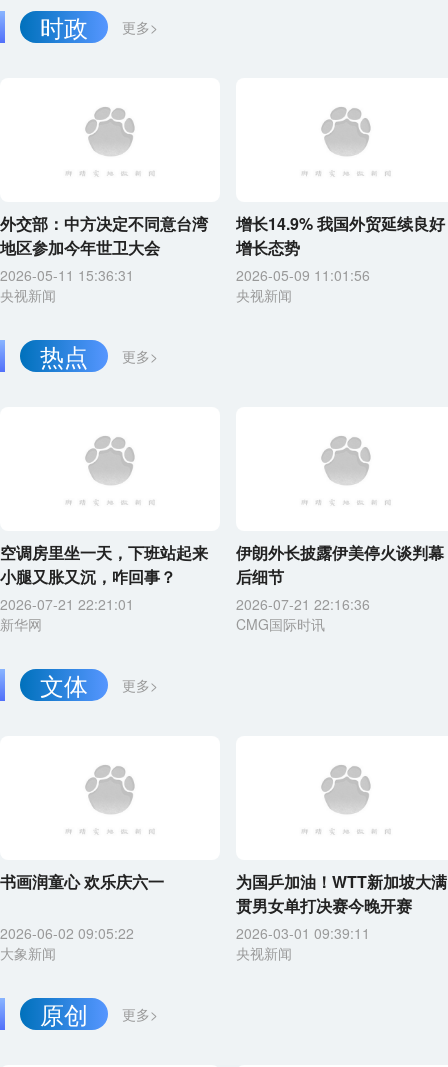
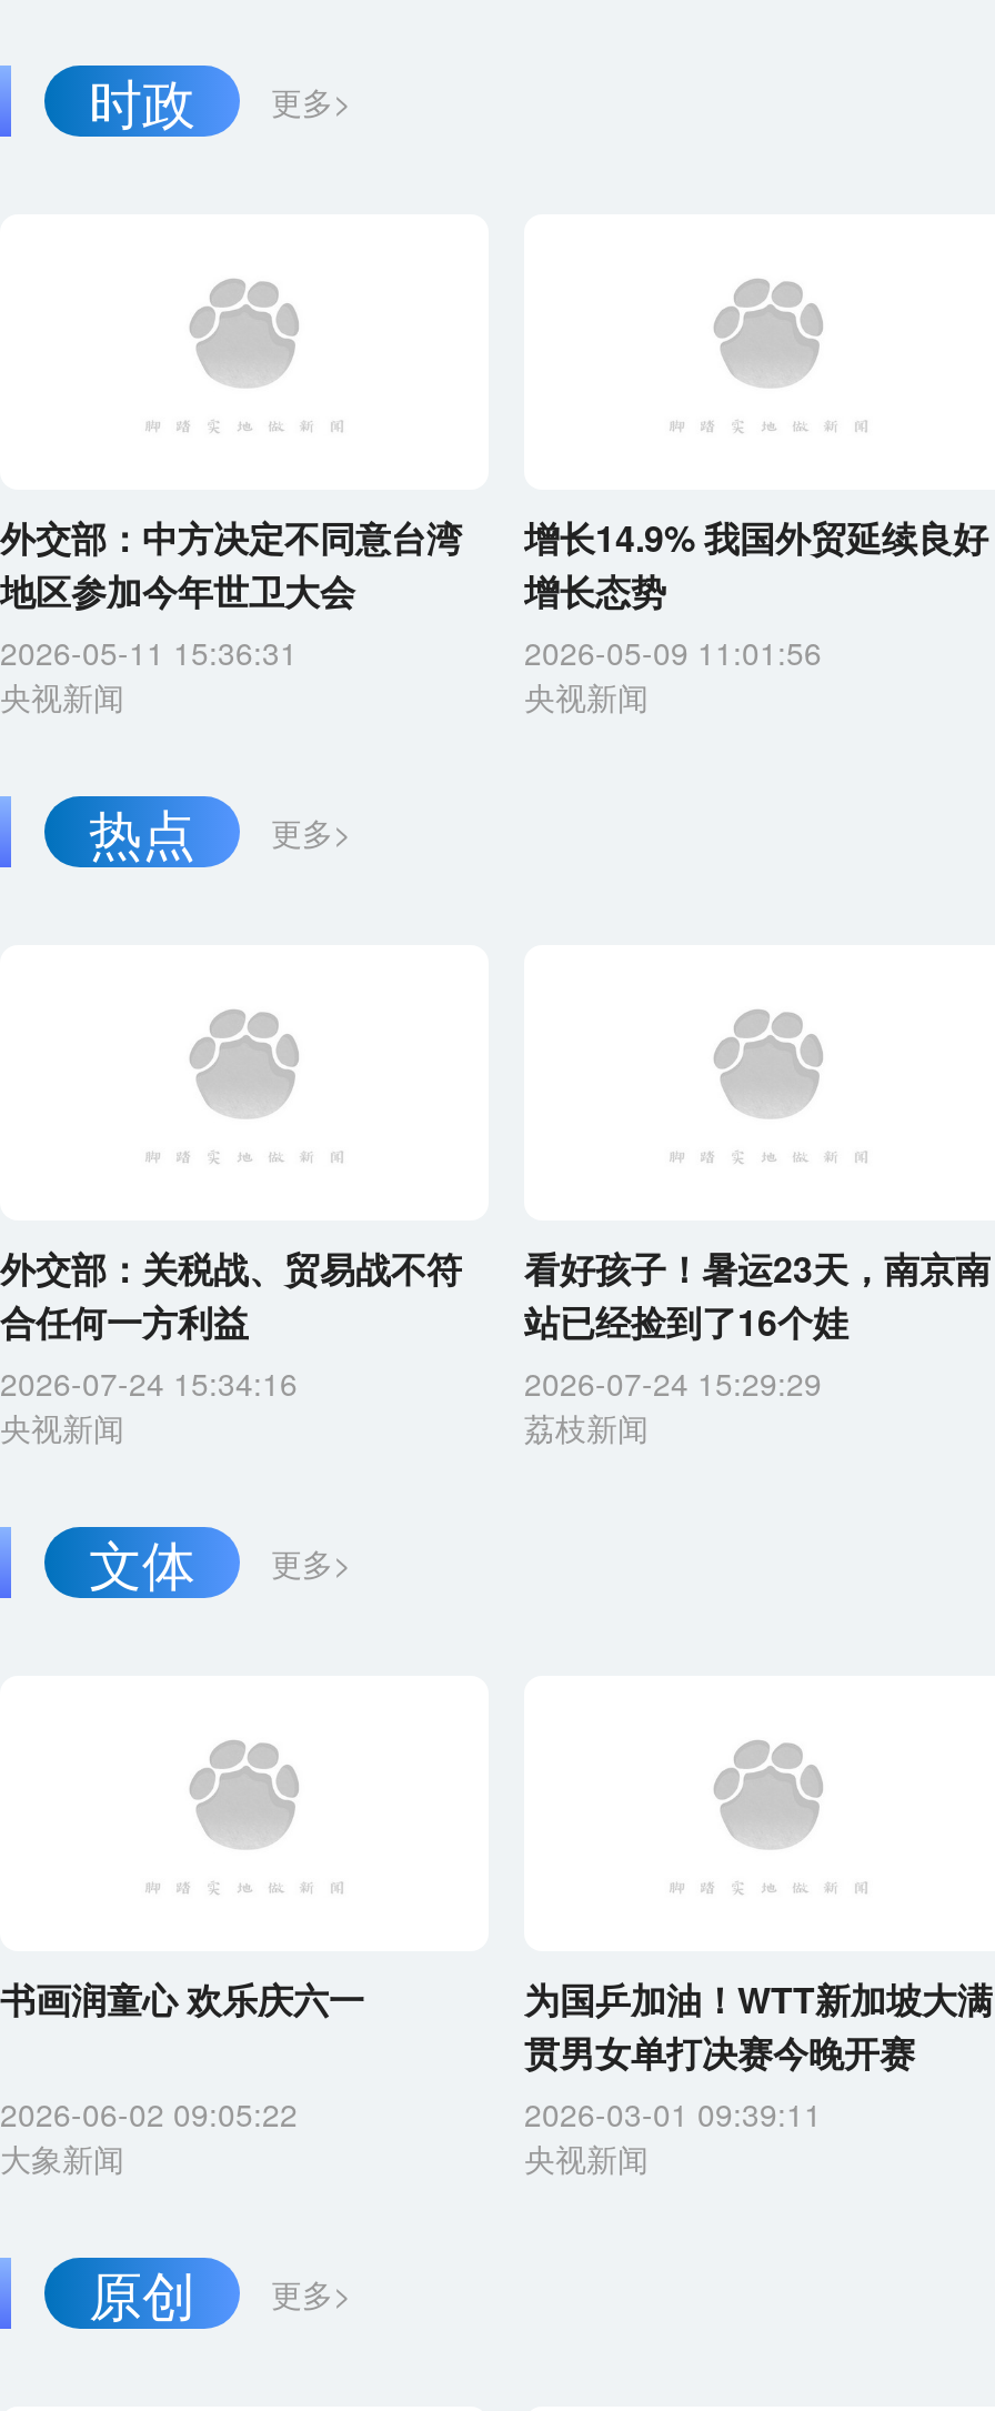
[0,541,208,634] 空调房里坐一天，下班站起来 | 小腿又胀又沉，咋回事？ | 2026-07-21 22:21:01 | 新华网 -> [0,1243,462,1449] 外交部：关税战、贸易战不符 | 合任何一方利益 | 2026-07-24 15:34:16 | 央视新闻
[236,541,444,634] 伊朗外长披露伊美停火谈判幕 | 后细节 | 2026-07-21 22:16:36 | CMG国际时讯 -> [524,1243,991,1449] 看好孩子！暑运23天，南京南 | 站已经捡到了16个娃 | 2026-07-24 15:29:29 | 荔枝新闻

